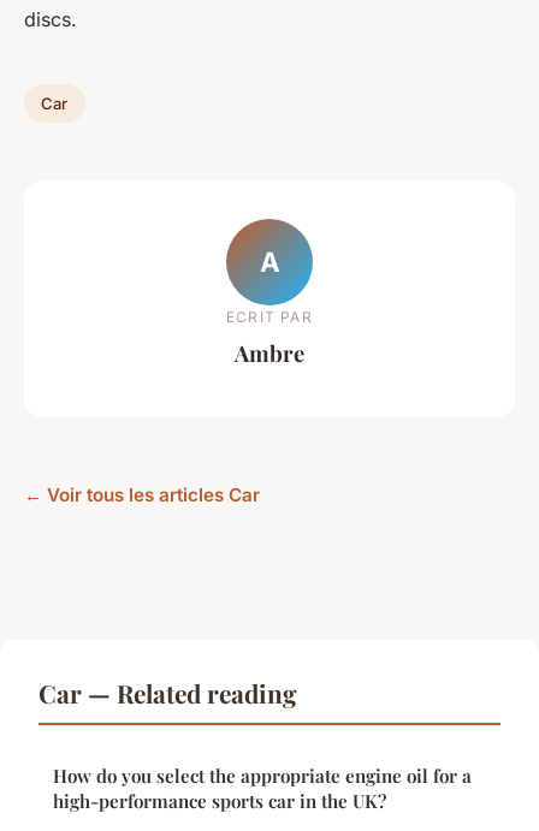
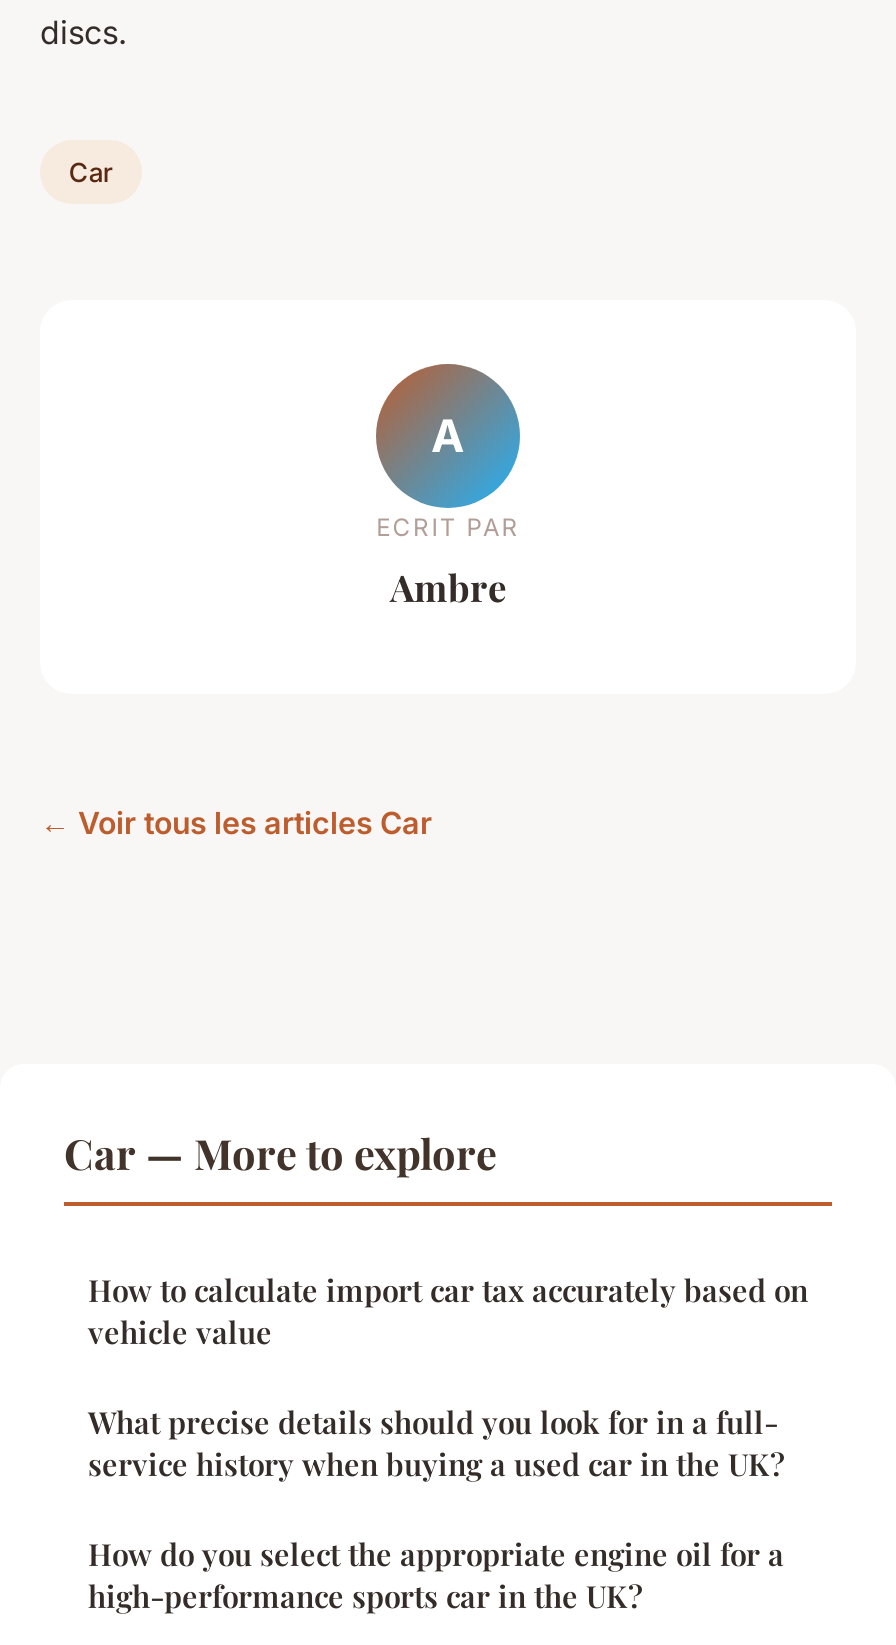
[38,676,297,710] Car — Related reading -> [64,1124,808,1484] Car — More to explore | How to calculate import car tax accurately based on | vehicle value | What precise details should you look for in a full- | service history when buying a used car in the UK?

